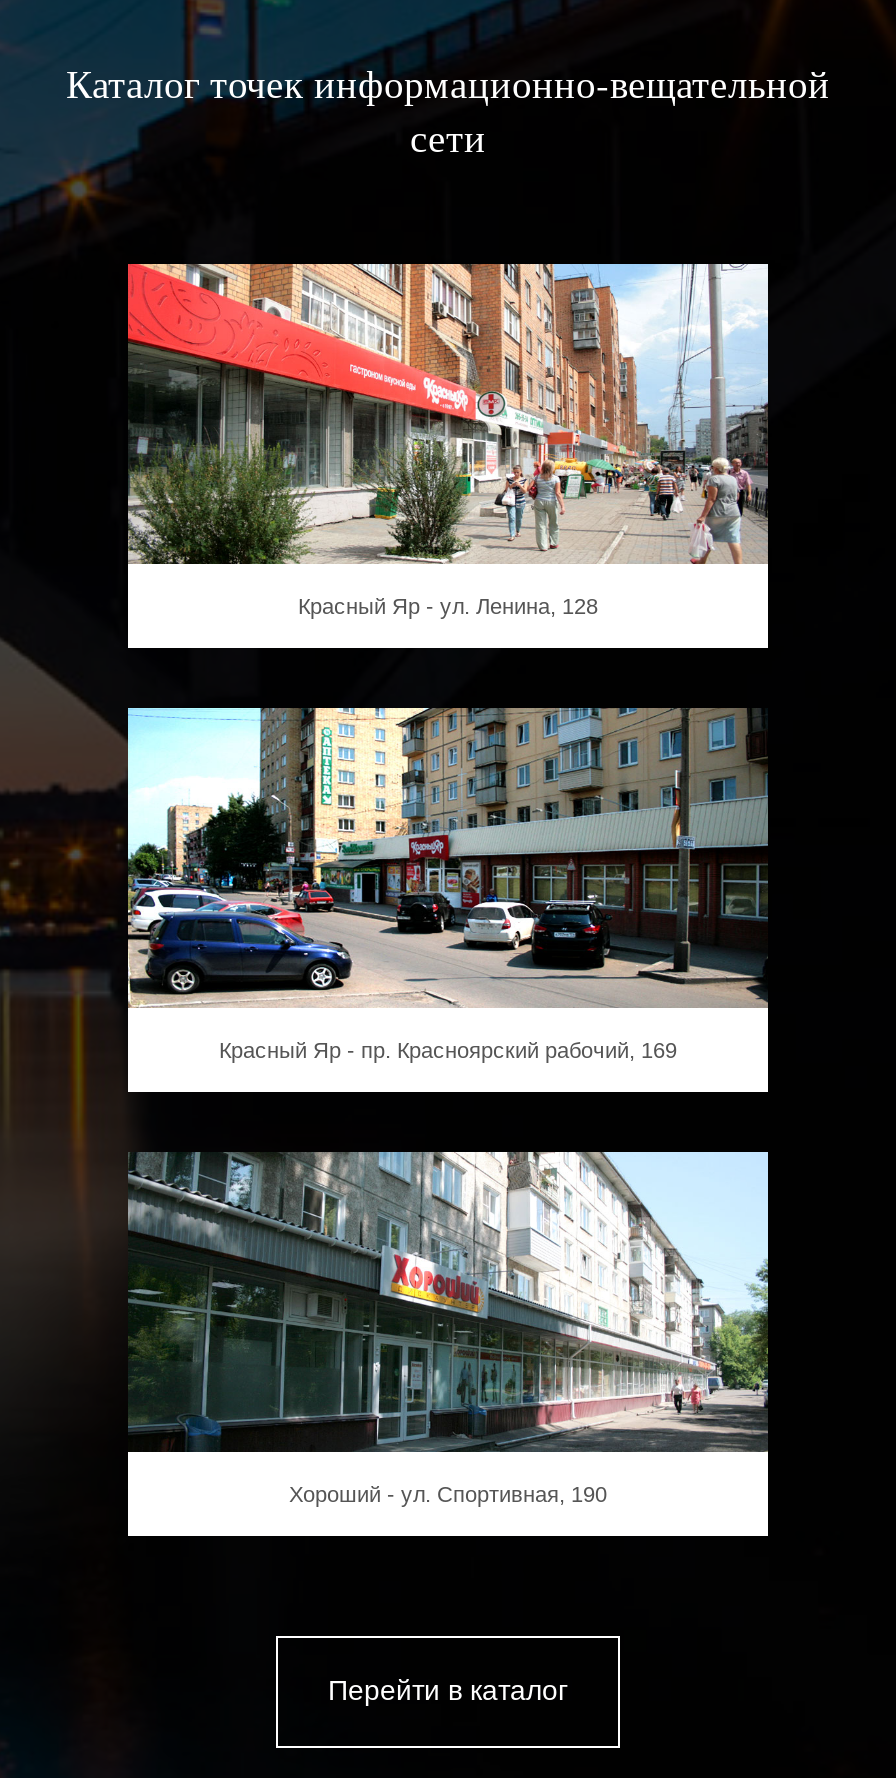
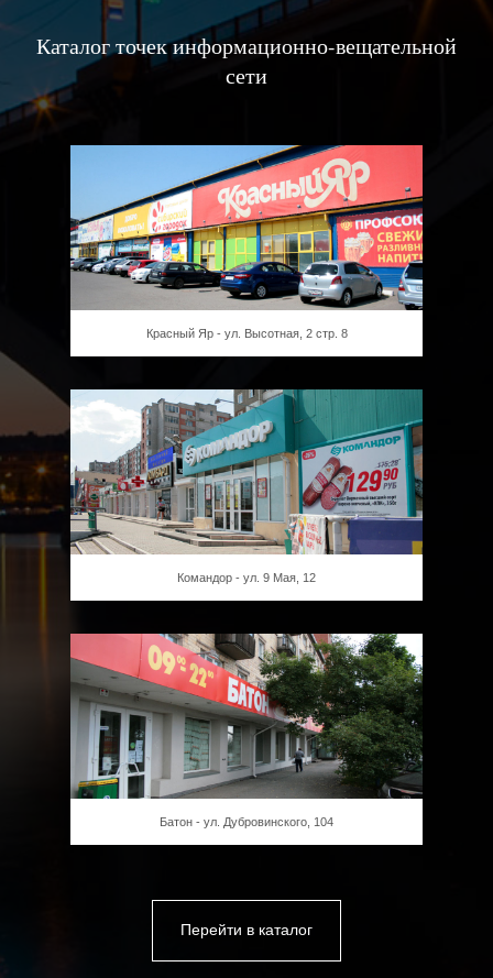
[126,262,770,618] [image] | Красный Яр - ул. Ленина, 128 -> [69,144,424,340] [image] | Красный Яр - ул. Высотная, 2 стр. 8
[126,706,768,1062] [image] | Красный Яр - пр. Красноярский рабочий, 169 -> [69,388,424,584] [image] | Командор - ул. 9 Мая, 12
[128,1150,770,1506] [image] | Хороший - ул. Спортивная, 190 -> [69,633,423,828] [image] | Батон - ул. Дубровинского, 104

